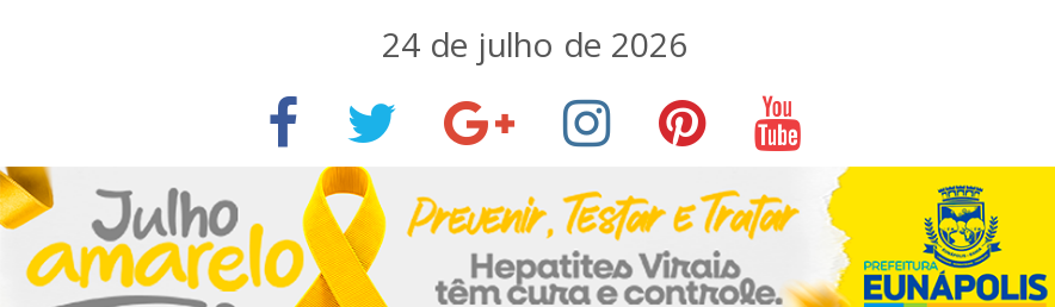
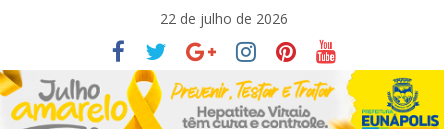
[382,21,687,67] 24 de julho de 2026 -> [160,9,288,28] 22 de julho de 2026

